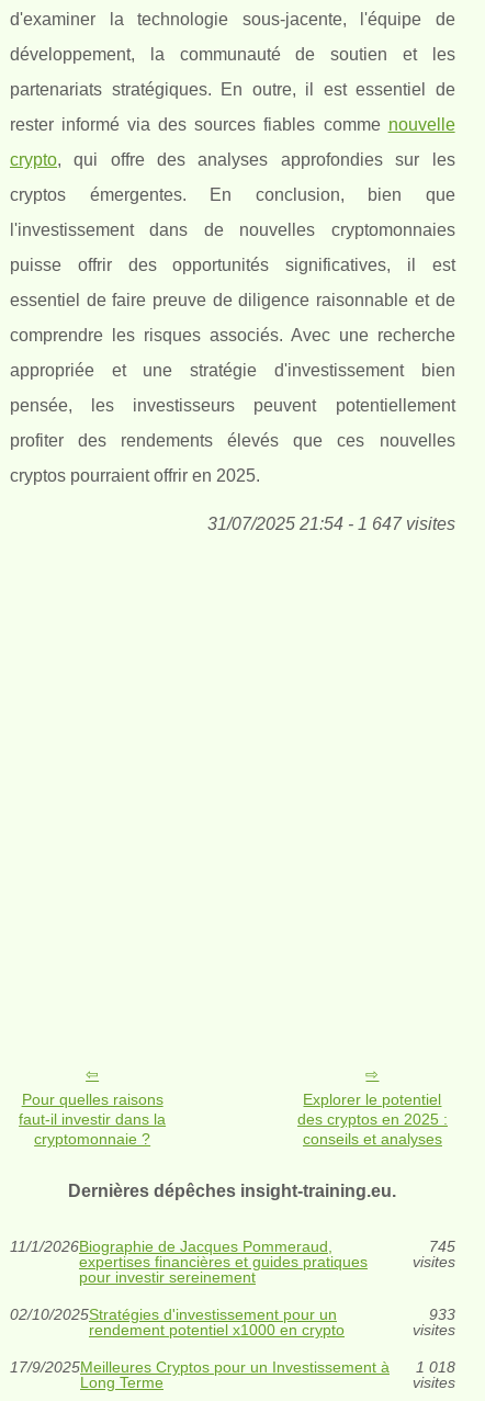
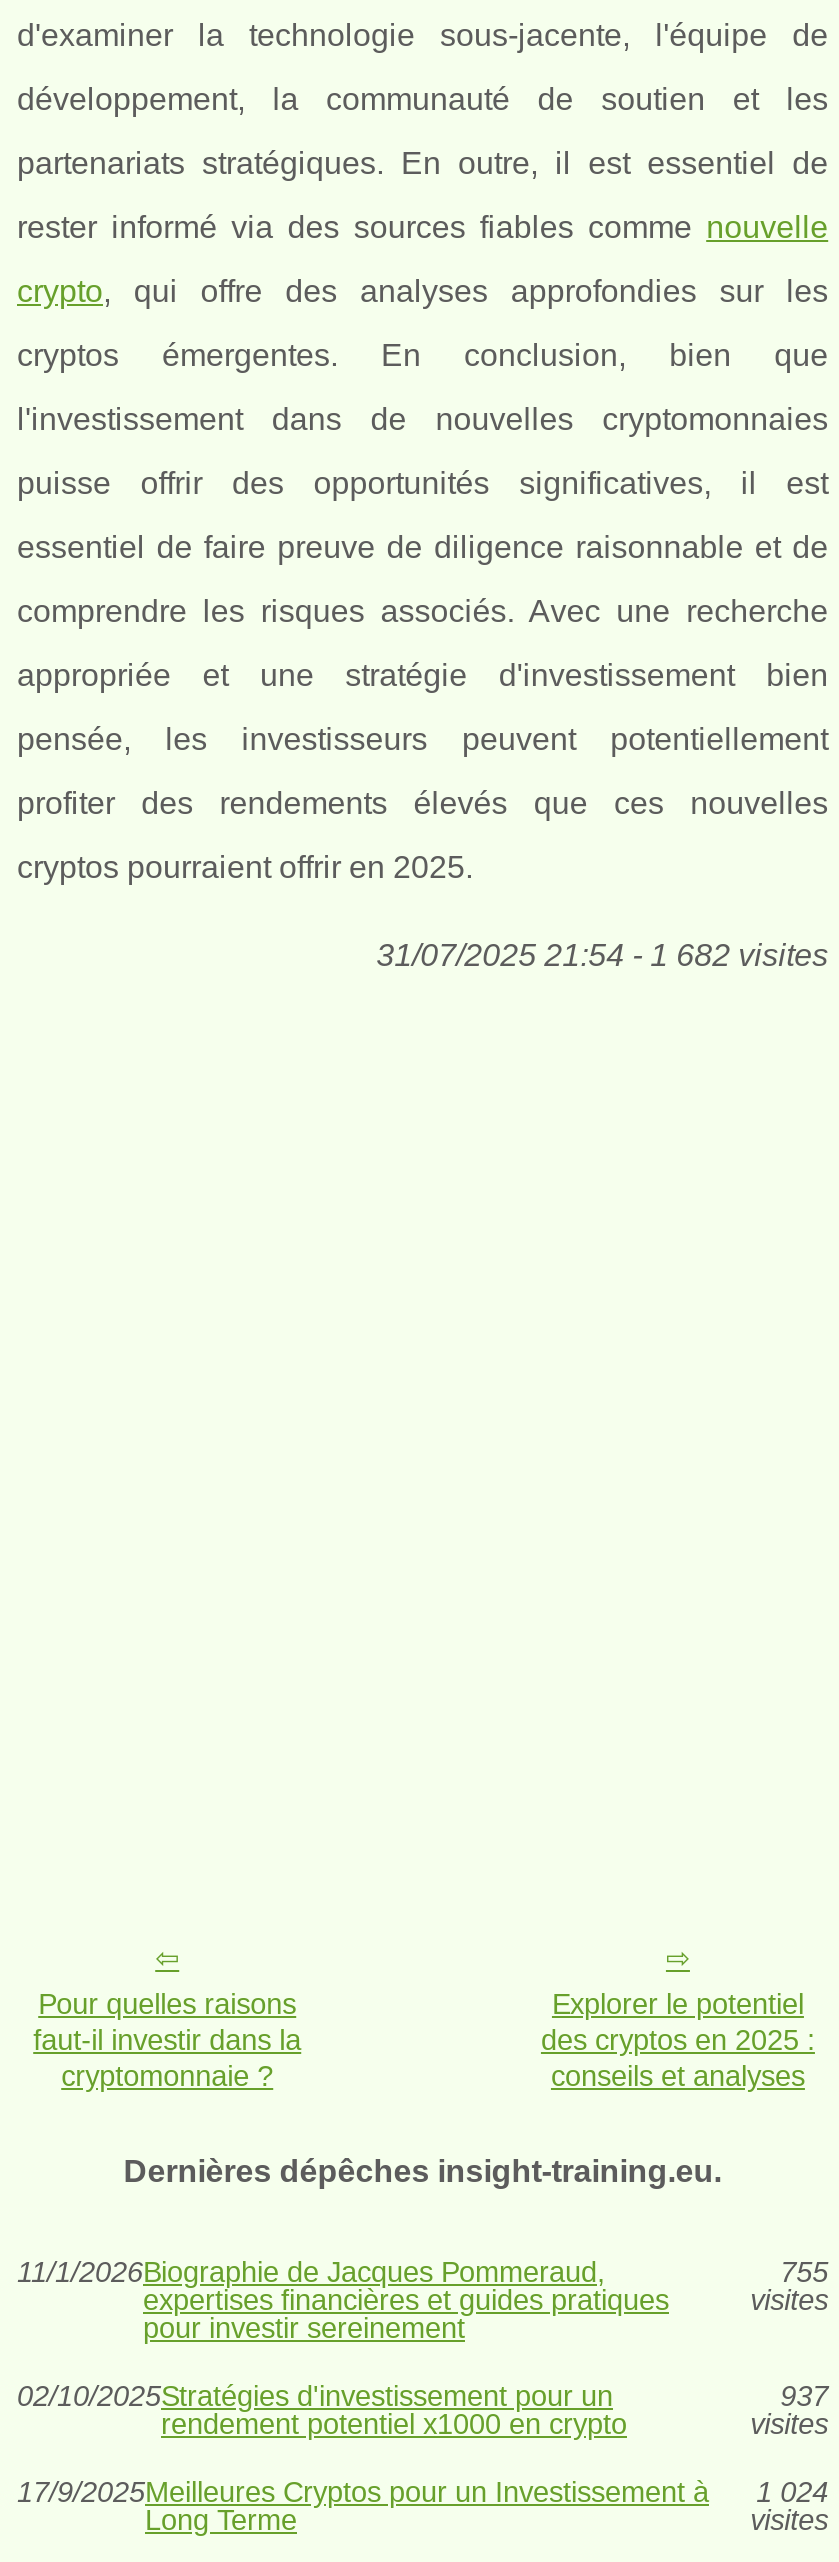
[207,515,455,534] 31/07/2025 21:54 - 1 647 visites -> [376,939,828,973] 31/07/2025 21:54 - 1 682 visites
[429,1238,455,1255] 745 -> [780,2257,828,2289] 755
[429,1306,455,1323] 933 -> [780,2381,828,2413] 937
[10,1359,455,1376] 17/9/2025Meilleures Cryptos pour un Investissement à 1 018 -> [17,2477,828,2509] 17/9/2025Meilleures Cryptos pour un Investissement à 1 024

